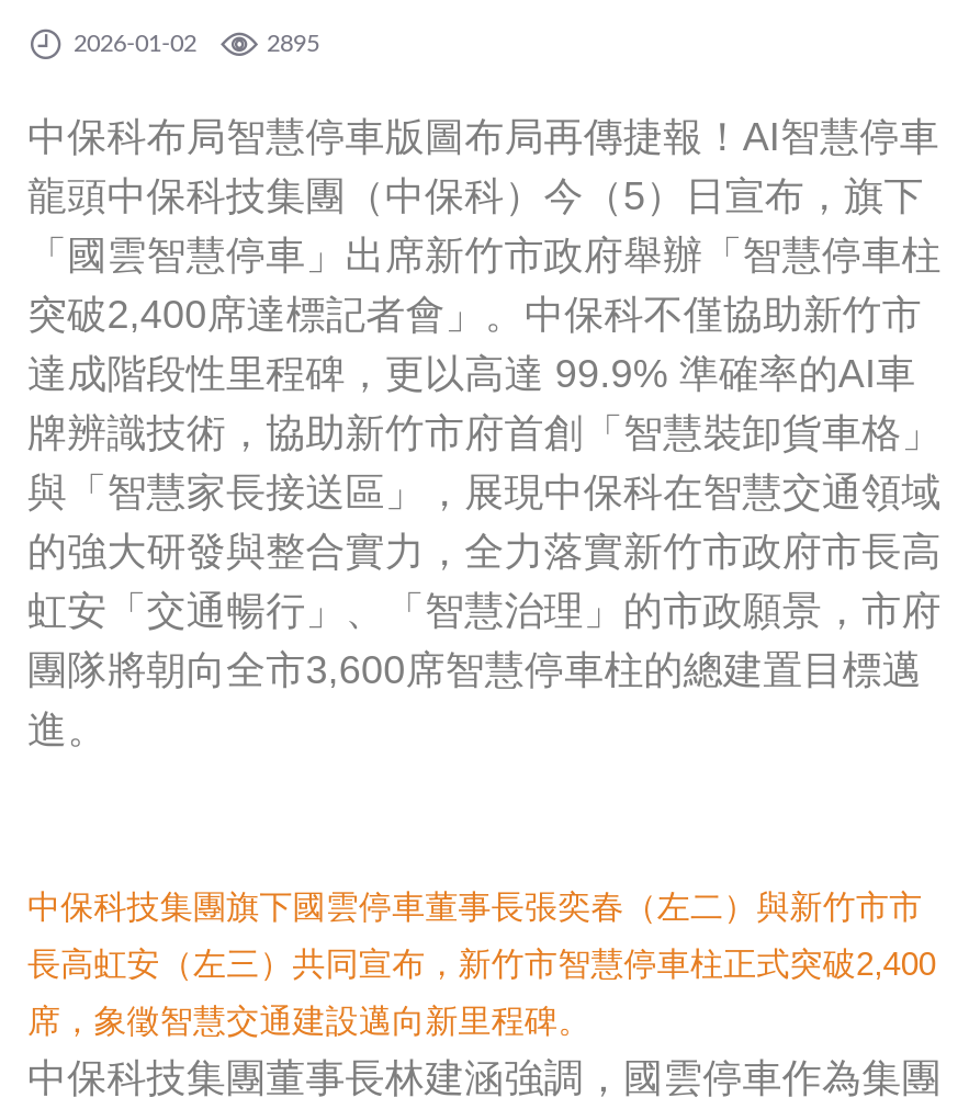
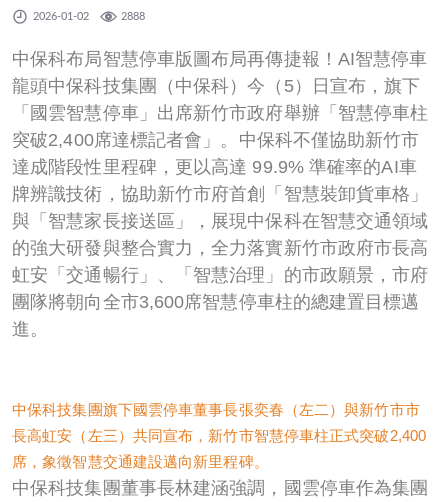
[260,32,319,56] 2895 -> [118,11,145,22] 2888

